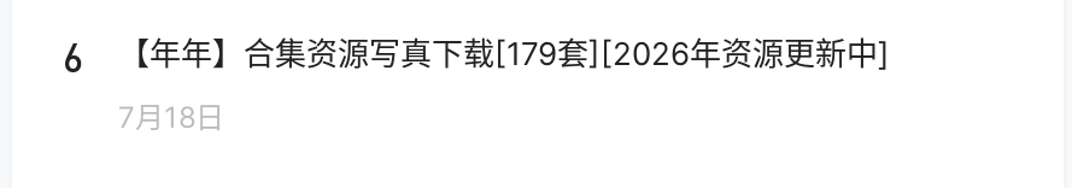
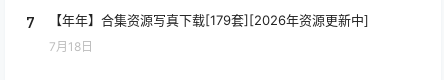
[63,34,890,80] 6 【年年】合集资源写真下载[179套][2026年资源更新中] -> [26,12,369,31] 7 【年年】合集资源写真下载[179套][2026年资源更新中]

